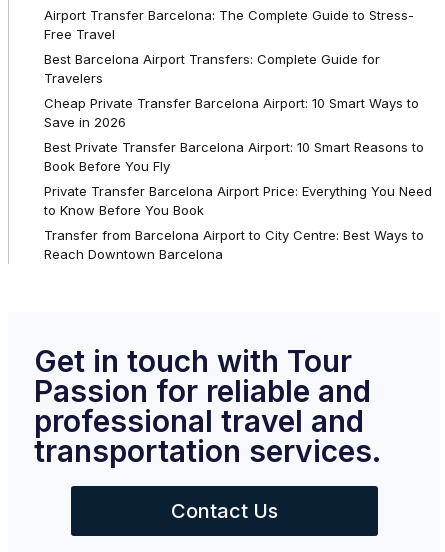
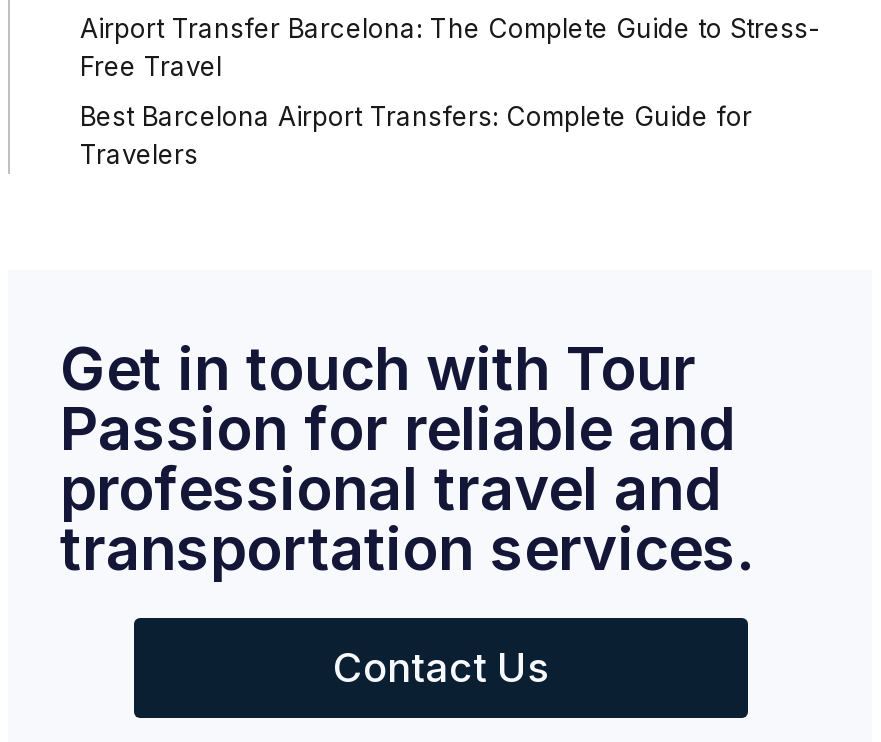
[44,95,432,262] Cheap Private Transfer Barcelona Airport: 10 Smart Ways to | Save in 2026 | Best Private Transfer Barcelona Airport: 10 Smart Reasons to | Book Before You Fly | Private Transfer Barcelona Airport Price: Everything You Need | to Know Before You Book | Transfer from Barcelona Airport to City Centre: Best Ways to | Reach Downtown Barcelona -> none

